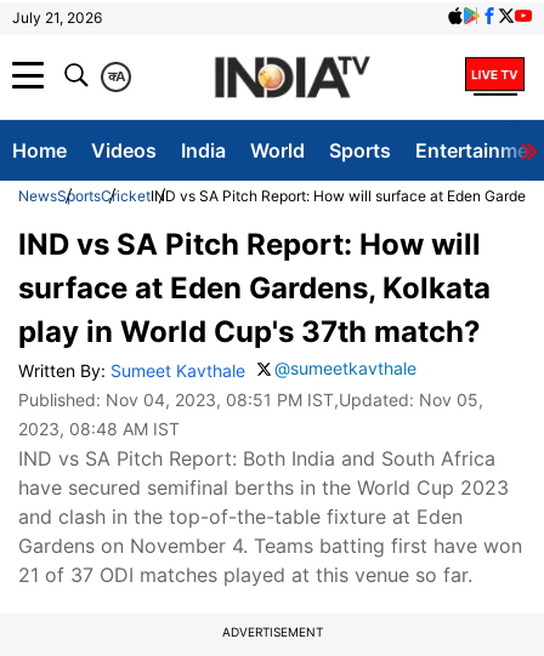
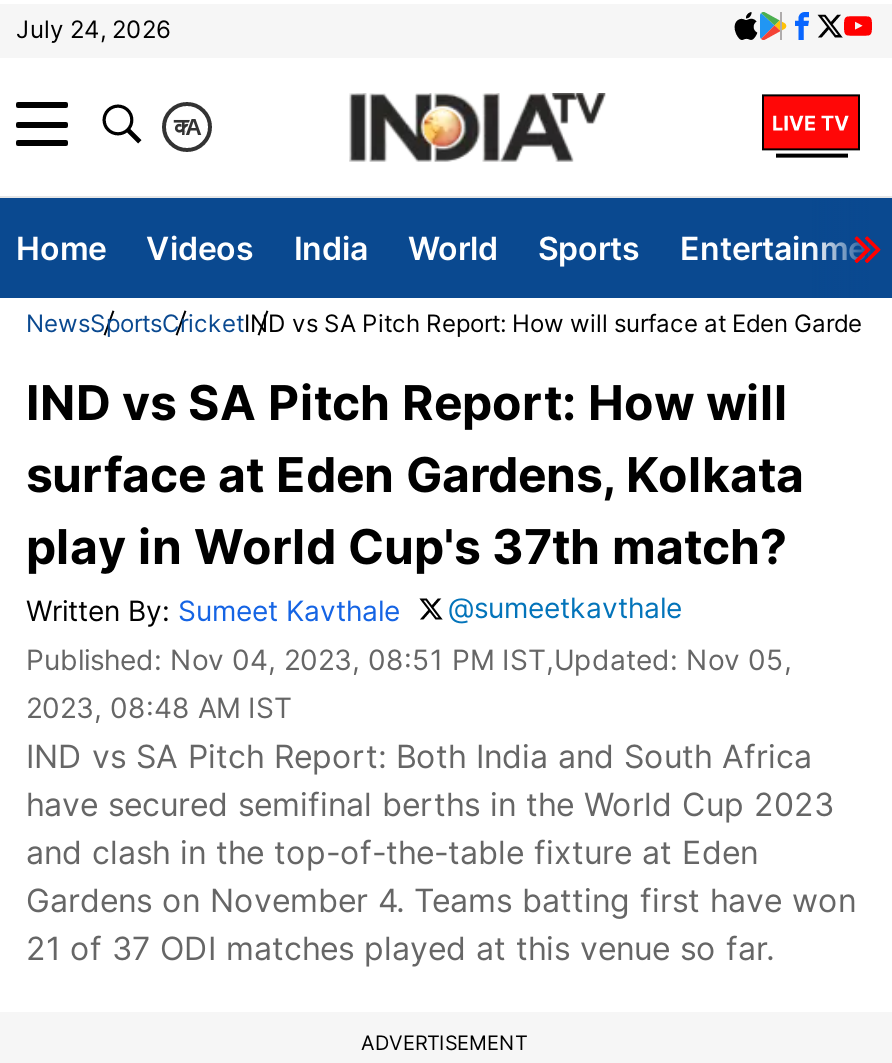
[12,8,102,27] July 21, 2026 -> [16,14,170,44] July 24, 2026

